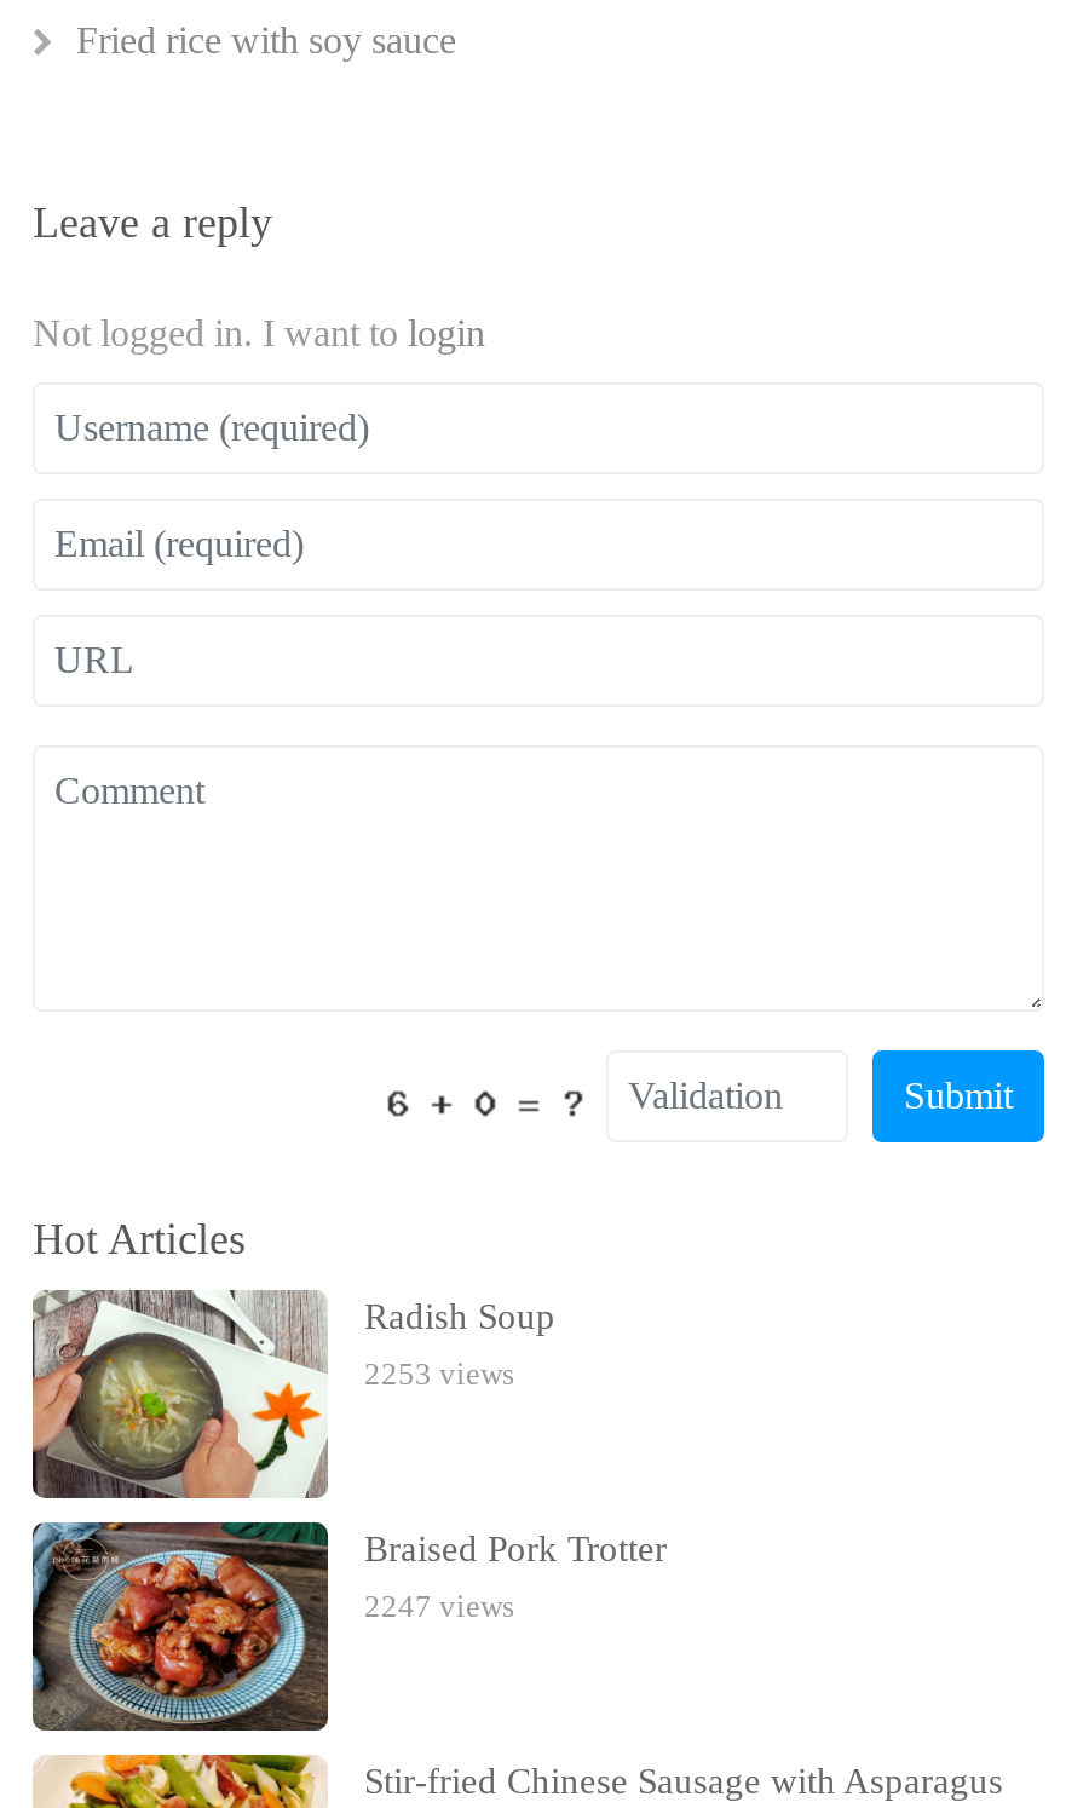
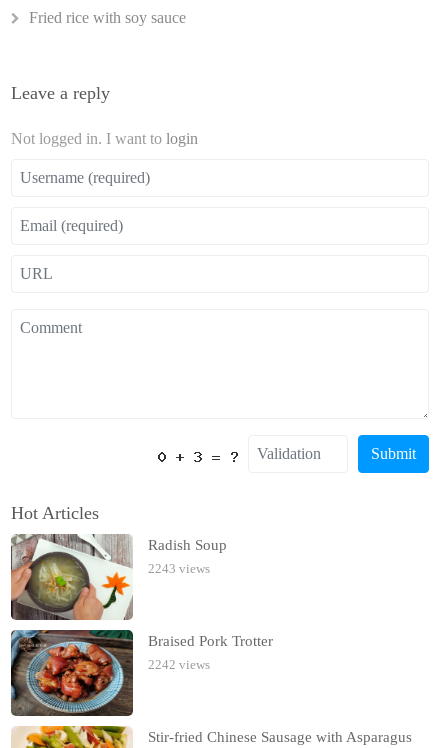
[364,1354,514,1391] 2253 views -> [148,561,210,576] 2243 views
[364,1587,514,1623] 2247 views -> [148,657,210,672] 2242 views

